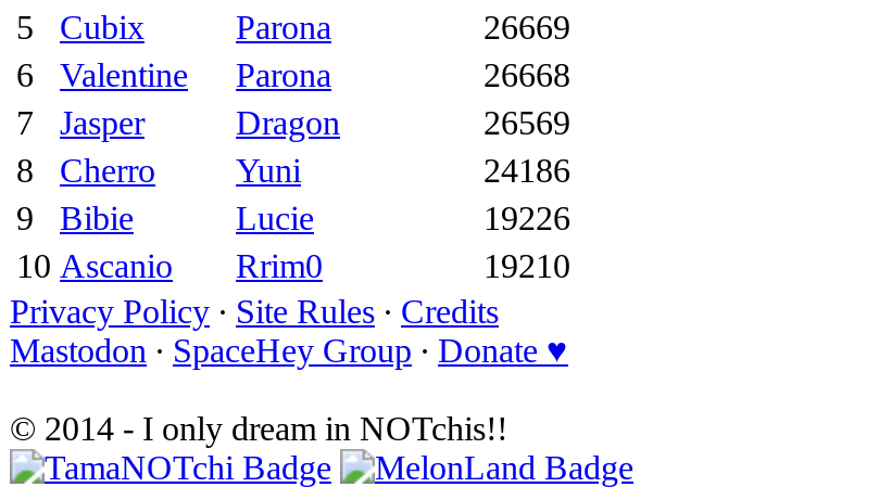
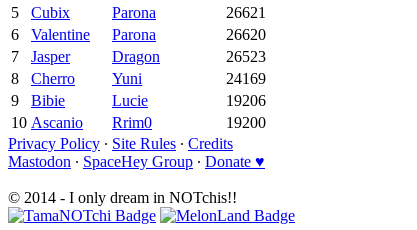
[484,8,570,45] 26669 -> [226,4,266,21] 26621
[484,56,570,93] 26668 -> [226,26,266,43] 26620
[484,104,570,141] 26569 -> [226,48,266,65] 26523
[484,152,570,189] 24186 -> [226,70,266,87] 24169
[484,199,570,236] 19226 -> [226,92,266,109] 19206
[484,247,570,284] 19210 -> [226,114,266,131] 19200

